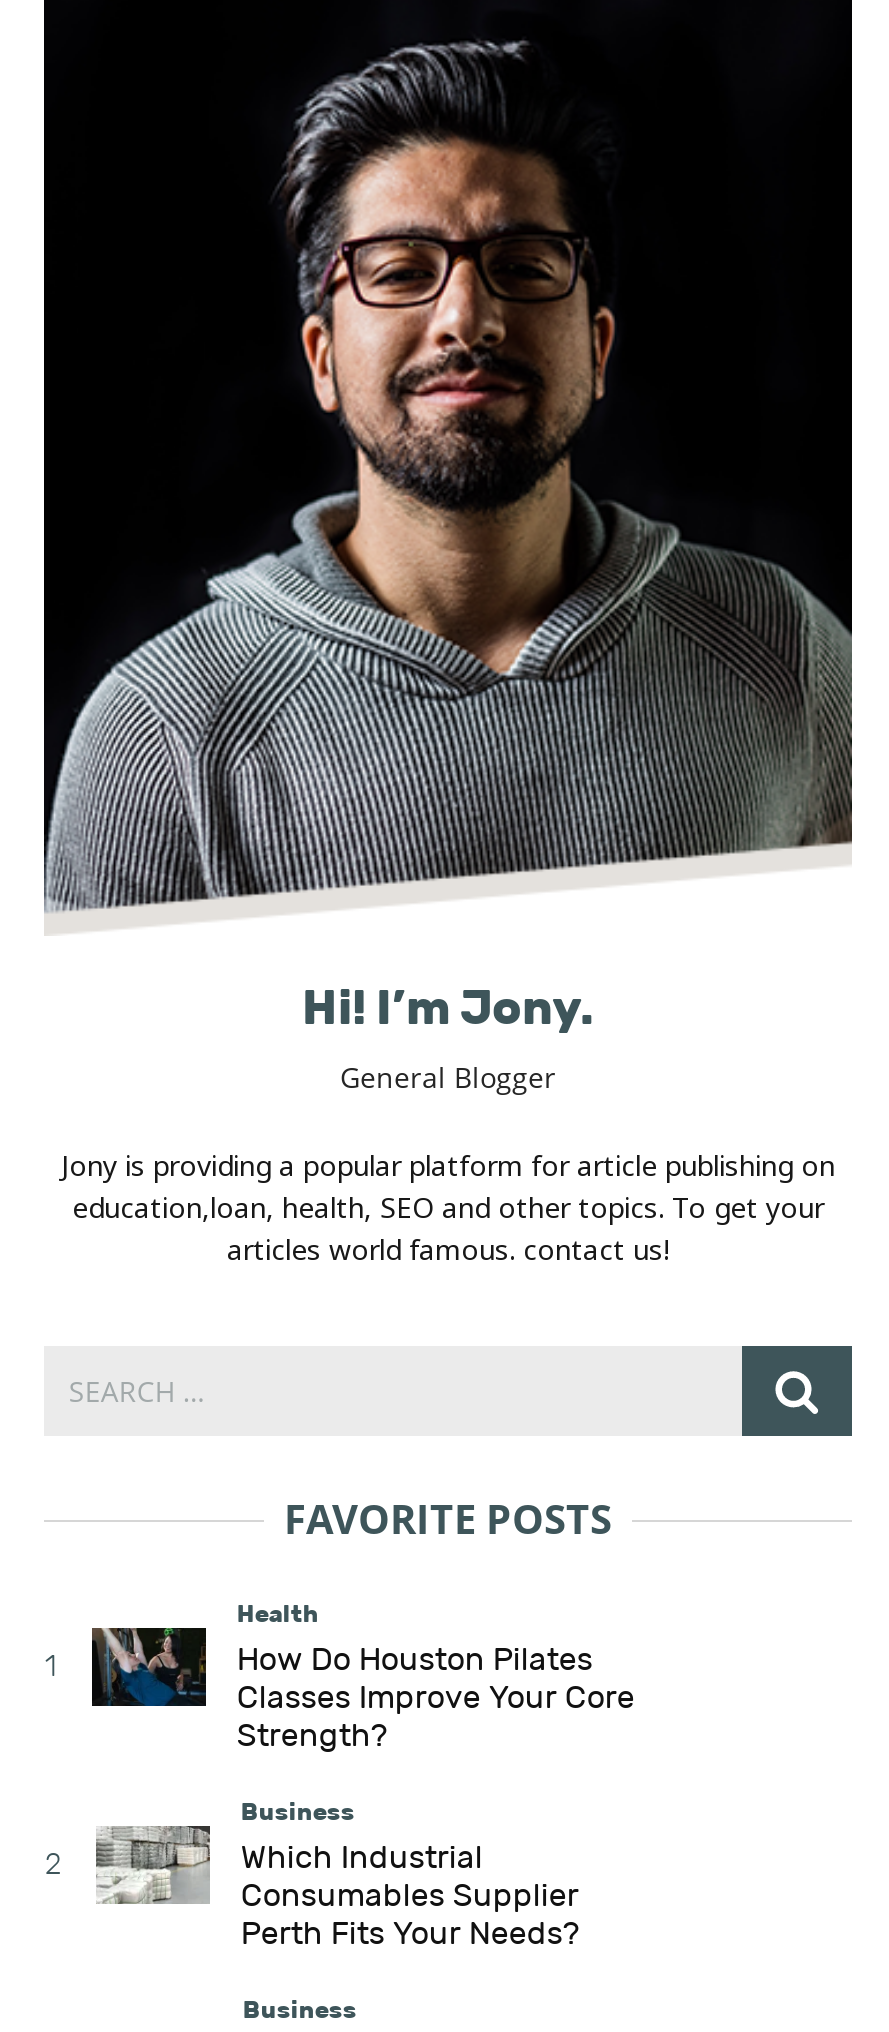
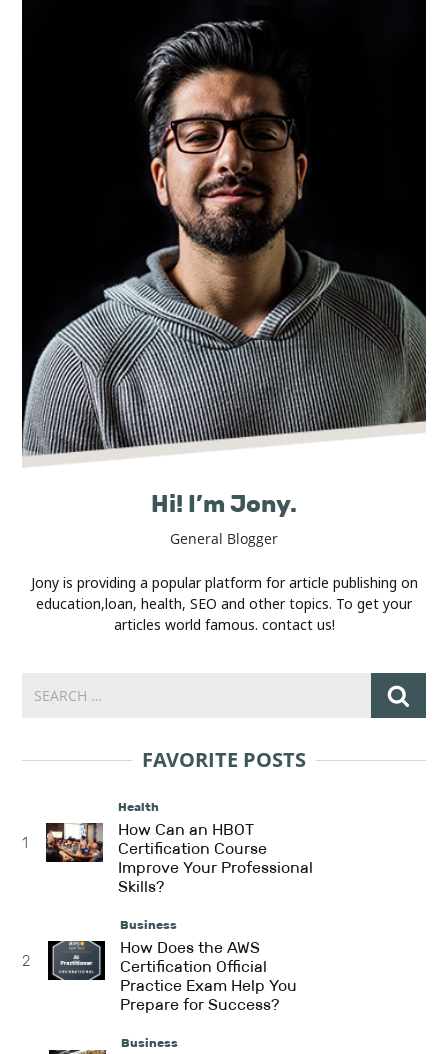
[92,1626,635,1753] [image] | How Do Houston Pilates | Classes Improve Your Core | Strength? -> [46,820,313,896] [image] | How Can an HBOT | Certification Course | Improve Your Professional | Skills?
[94,1826,579,1951] [image] | Which Industrial | Consumables Supplier | Perth Fits Your Needs? -> [47,938,297,1014] [image] | How Does the AWS | Certification Official | Practice Exam Help You | Prepare for Success?

